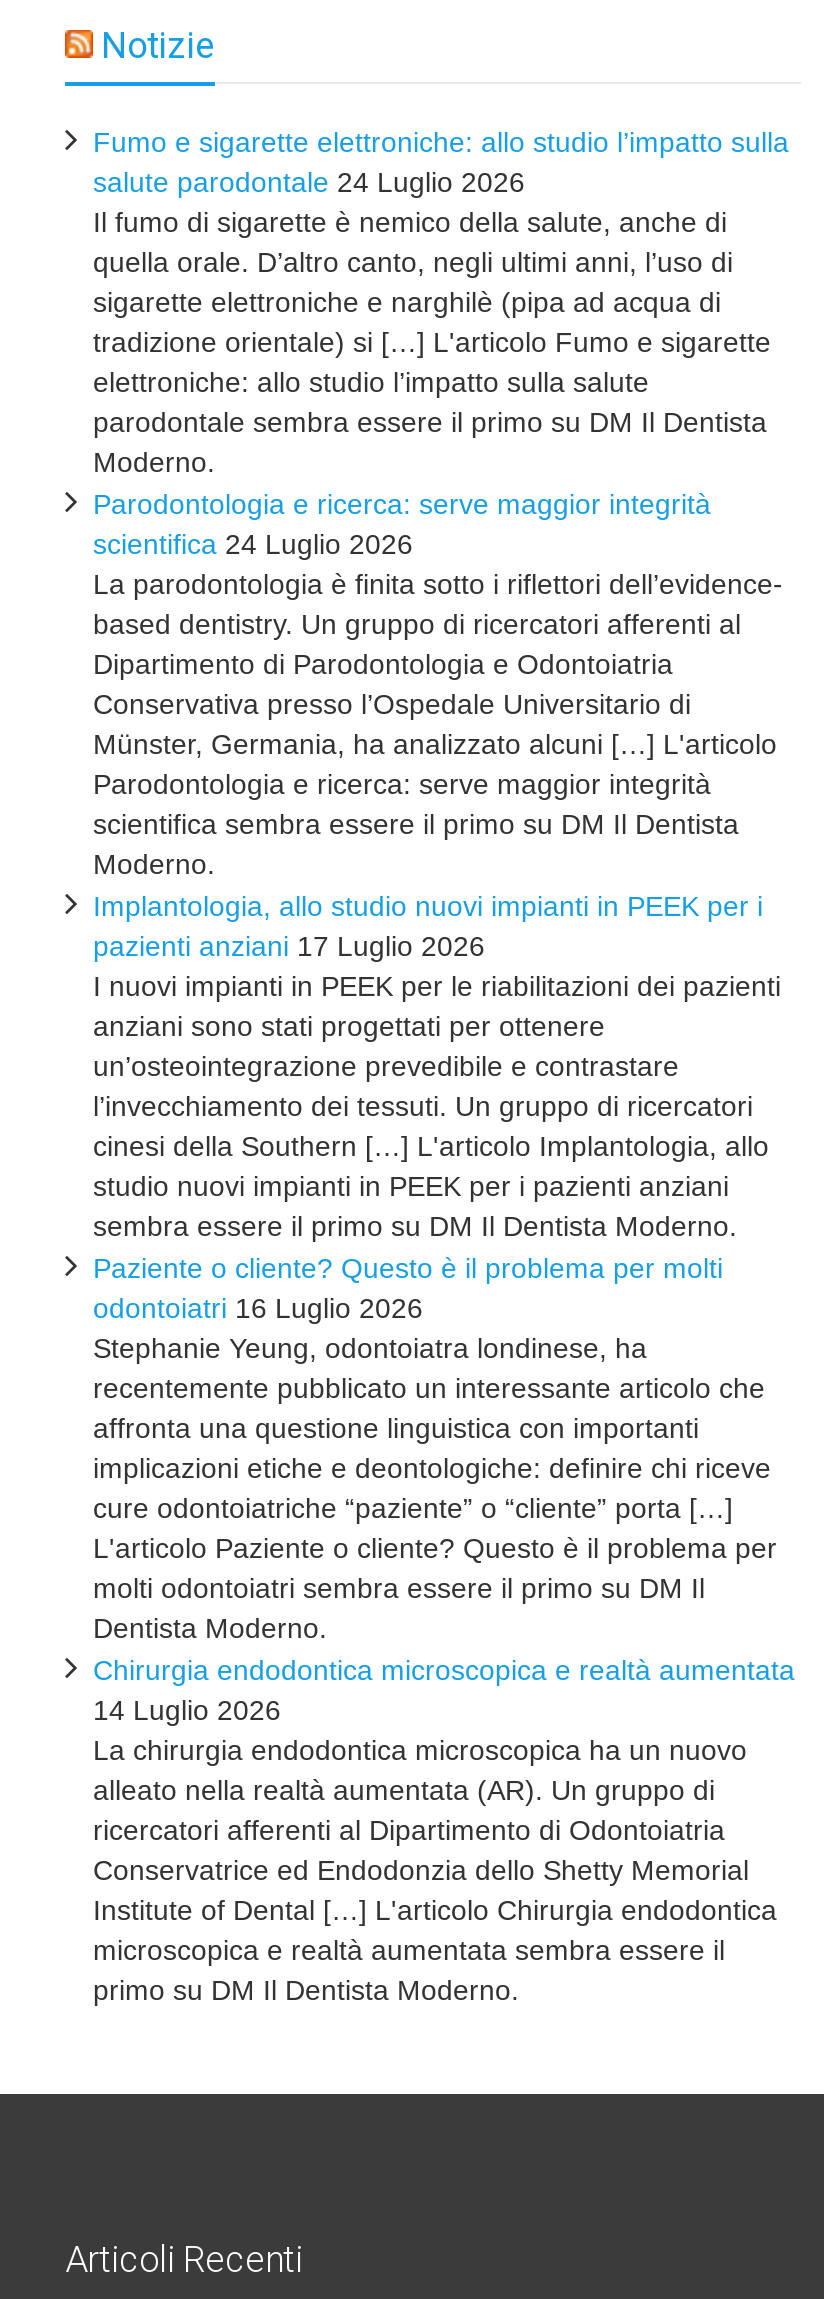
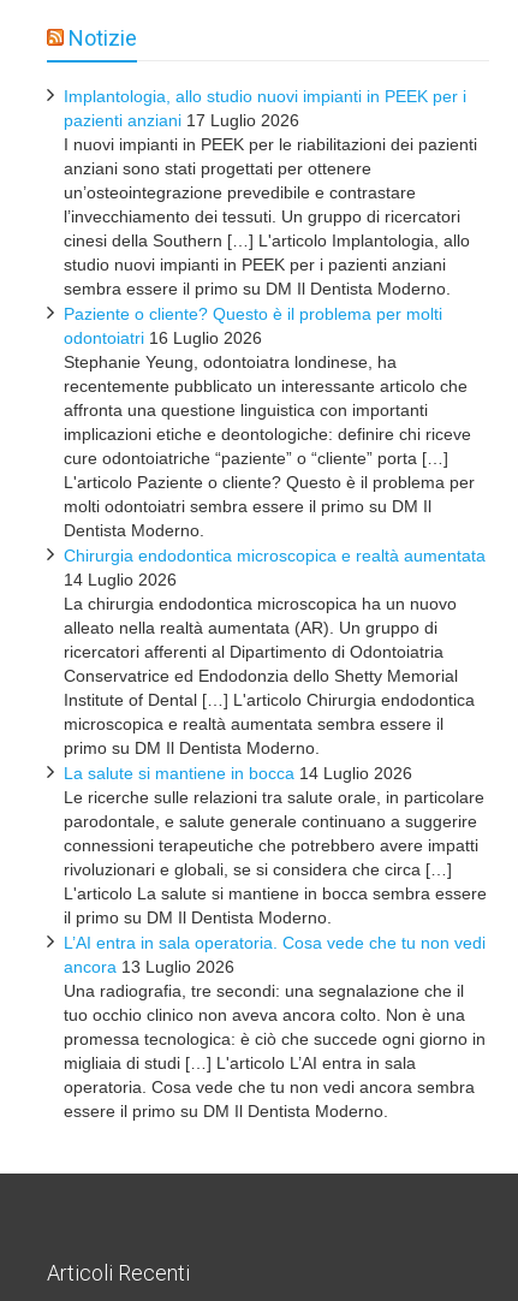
[93,126,789,880] Fumo e sigarette elettroniche: allo studio l’impatto sulla | salute parodontale 24 Luglio 2026 | Il fumo di sigarette è nemico della salute, anche di | quella orale. D’altro canto, negli ultimi anni, l’uso di | sigarette elettroniche e narghilè (pipa ad acqua di | tradizione orientale) si […] L'articolo Fumo e sigarette | elettroniche: allo studio l’impatto sulla salute | parodontale sembra essere il primo su DM Il Dentista | Moderno. | Parodontologia e ricerca: serve maggior integrità | scientifica 24 Luglio 2026 | La parodontologia è finita sotto i riflettori dell’evidence- | based dentistry. Un gruppo di ricercatori afferenti al | Dipartimento di Parodontologia e Odontoiatria | Conservativa presso l’Ospedale Universitario di | Münster, Germania, ha analizzato alcuni […] L'articolo | Parodontologia e ricerca: serve maggior integrità | scientifica sembra essere il primo su DM Il Dentista | Moderno. -> none
moved [93,890,795,2006] -> [64,87,486,758]: Implantologia, allo studio nuovi impianti in PEEK per i | pazienti anziani 17 Luglio 2026 | I nuovi impianti in PEEK per le riabilitazioni dei pazienti | ... | microscopica e realtà aumentata sembra essere il | primo su DM Il Dentista Moderno.
none -> [64,764,487,1121] La salute si mantiene in bocca 14 Luglio 2026 | Le ricerche sulle relazioni tra salute orale, in particolare | parodontale, e salute generale continuano a suggerire | connessioni terapeutiche che potrebbero avere impatti | rivoluzionari e globali, se si considera che circa […] | L'articolo La salute si mantiene in bocca sembra essere | il primo su DM Il Dentista Moderno. | L’AI entra in sala operatoria. Cosa vede che tu non vedi | ancora 13 Luglio 2026 | Una radiografia, tre secondi: una segnalazione che il | tuo occhio clinico non aveva ancora colto. Non è una | promessa tecnologica: è ciò che succede ogni giorno in | migliaia di studi […] L'articolo L’AI entra in sala | operatoria. Cosa vede che tu non vedi ancora sembra | essere il primo su DM Il Dentista Moderno.

